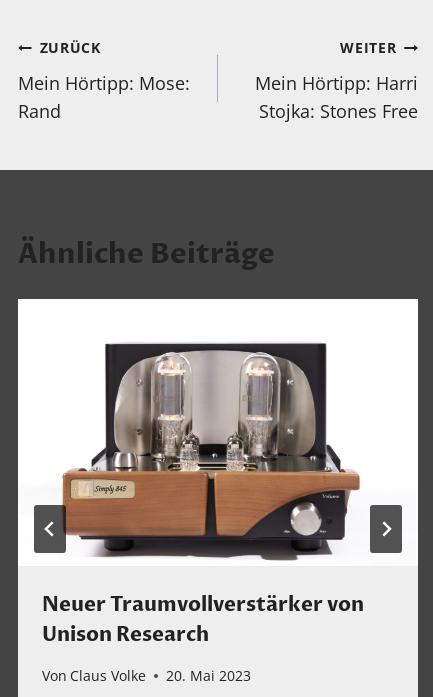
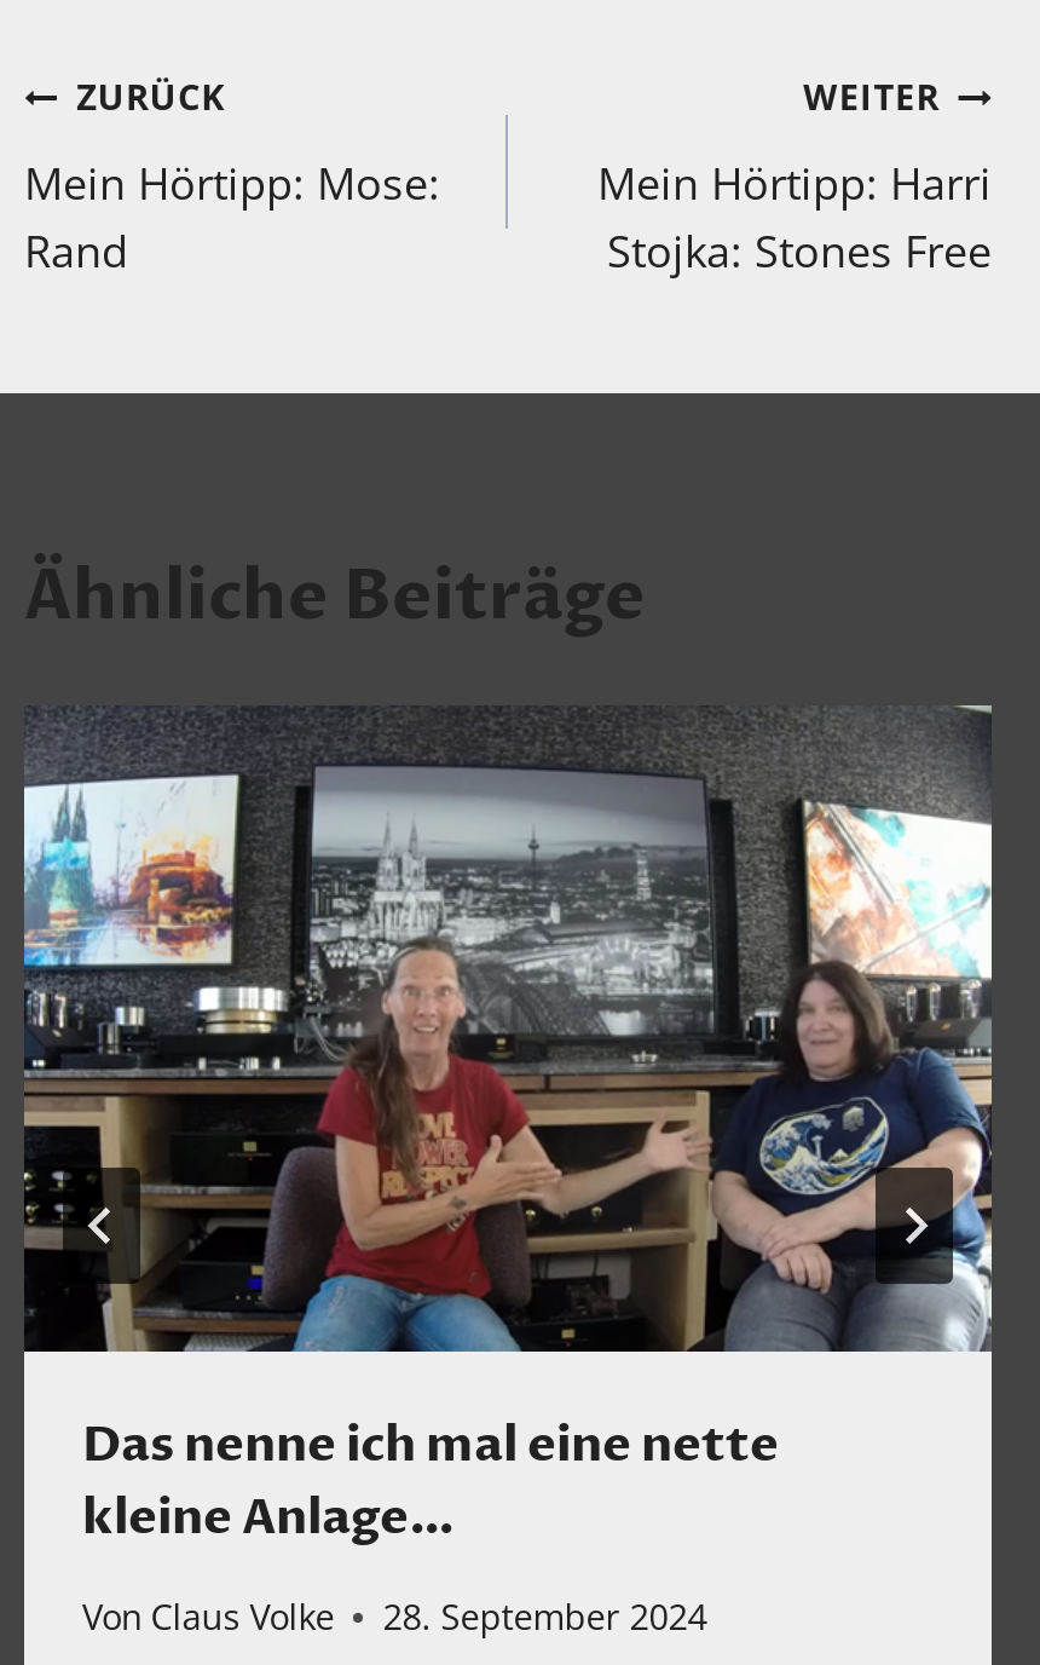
[17,298,419,648] [image] | Neuer Traumvollverstärker von | Unison Research -> [22,705,992,1550] [image] | Das nenne ich mal eine nette | kleine Anlage…
[42,666,251,685] Von Claus Volke 20. Mai 2023 -> [82,1594,707,1640] Von Claus Volke 28. September 2024

